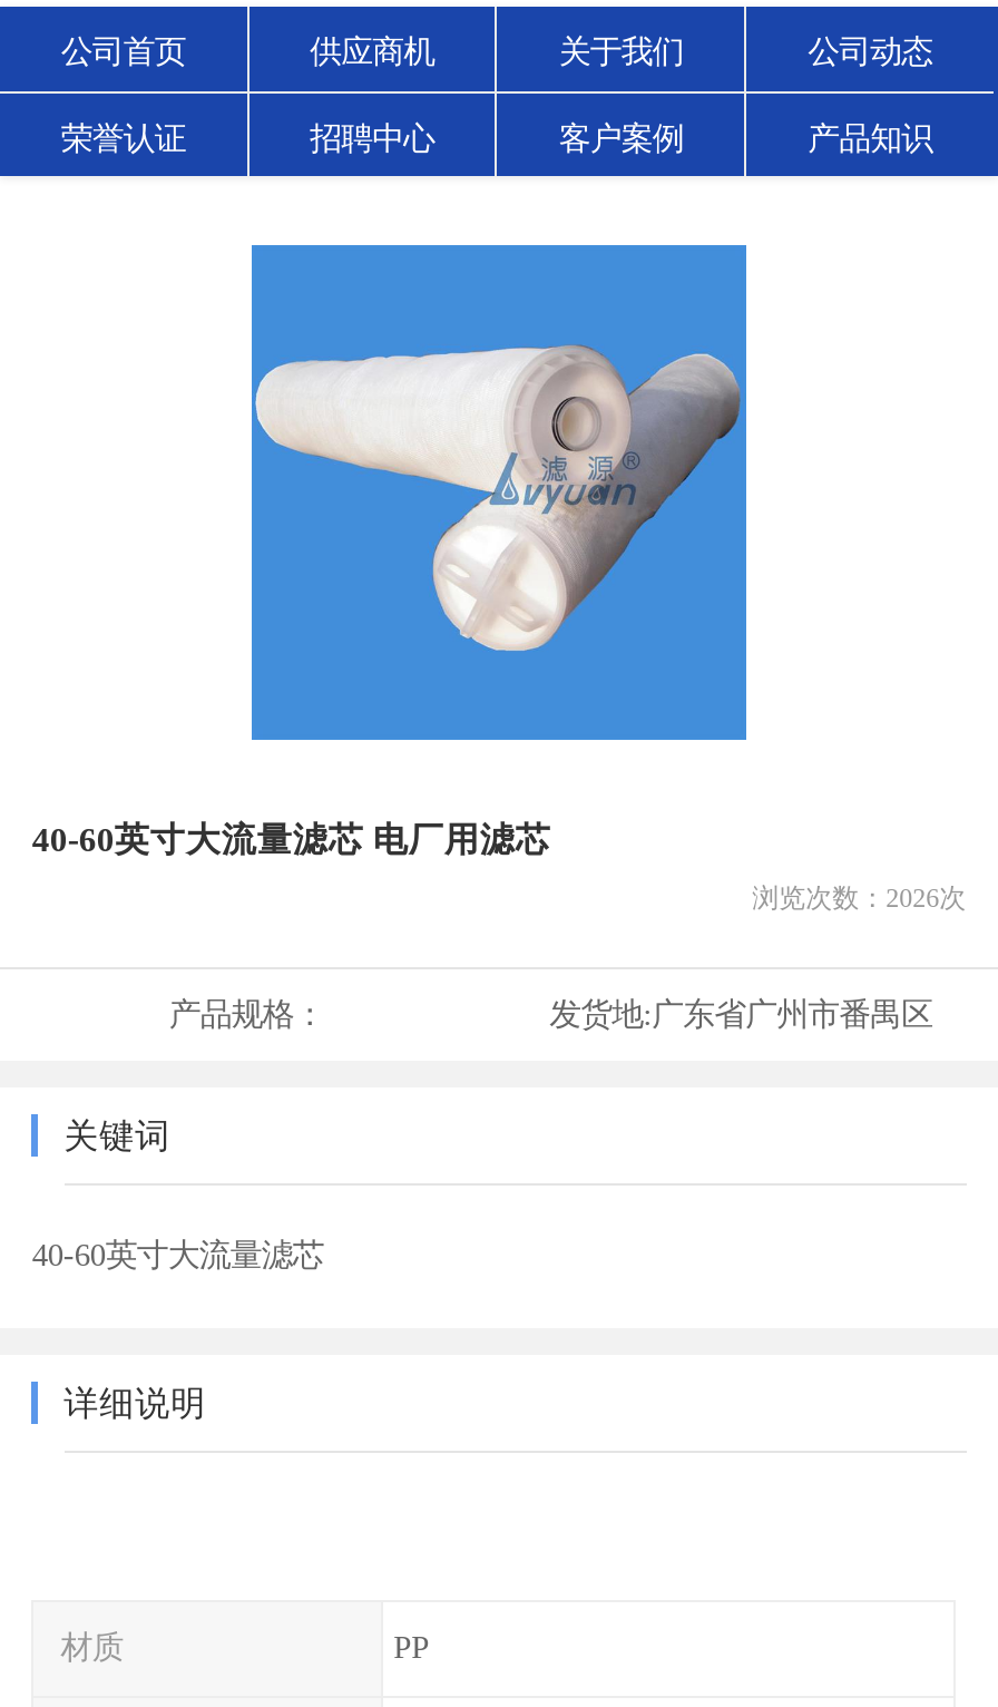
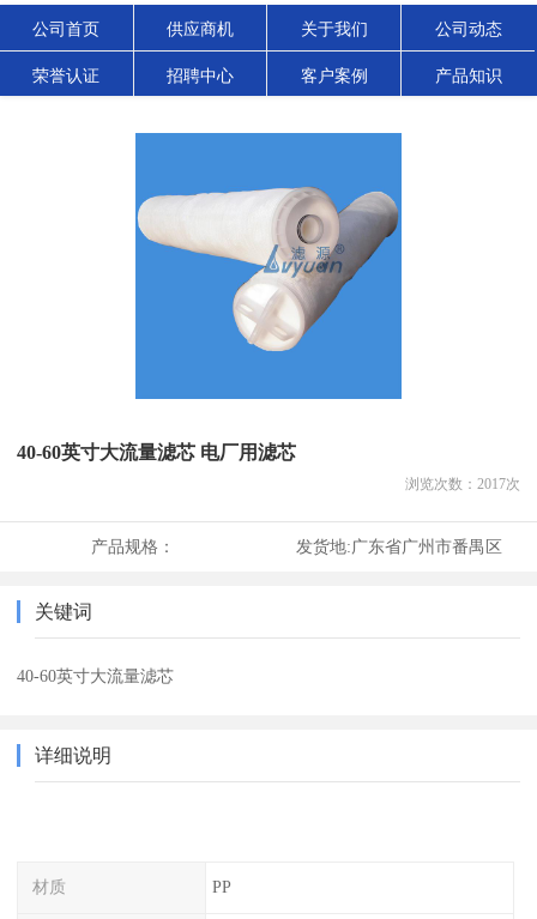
[752,883,966,914] 浏览次数：2026次 -> [405,476,520,493] 浏览次数：2017次

